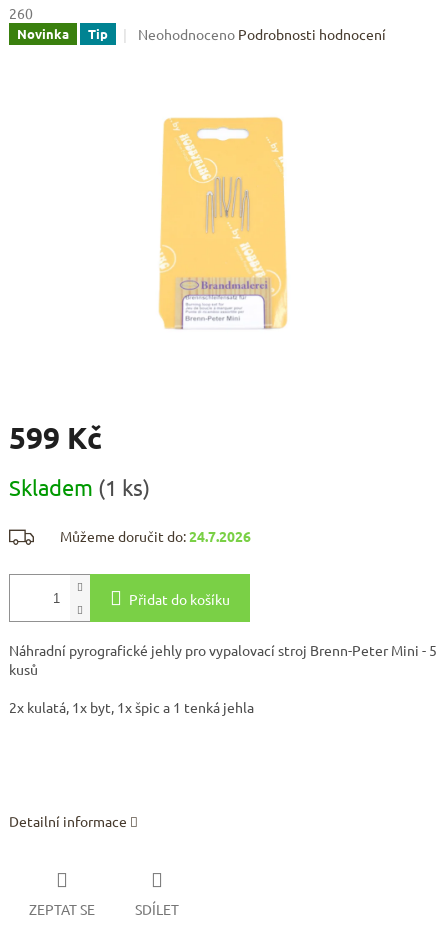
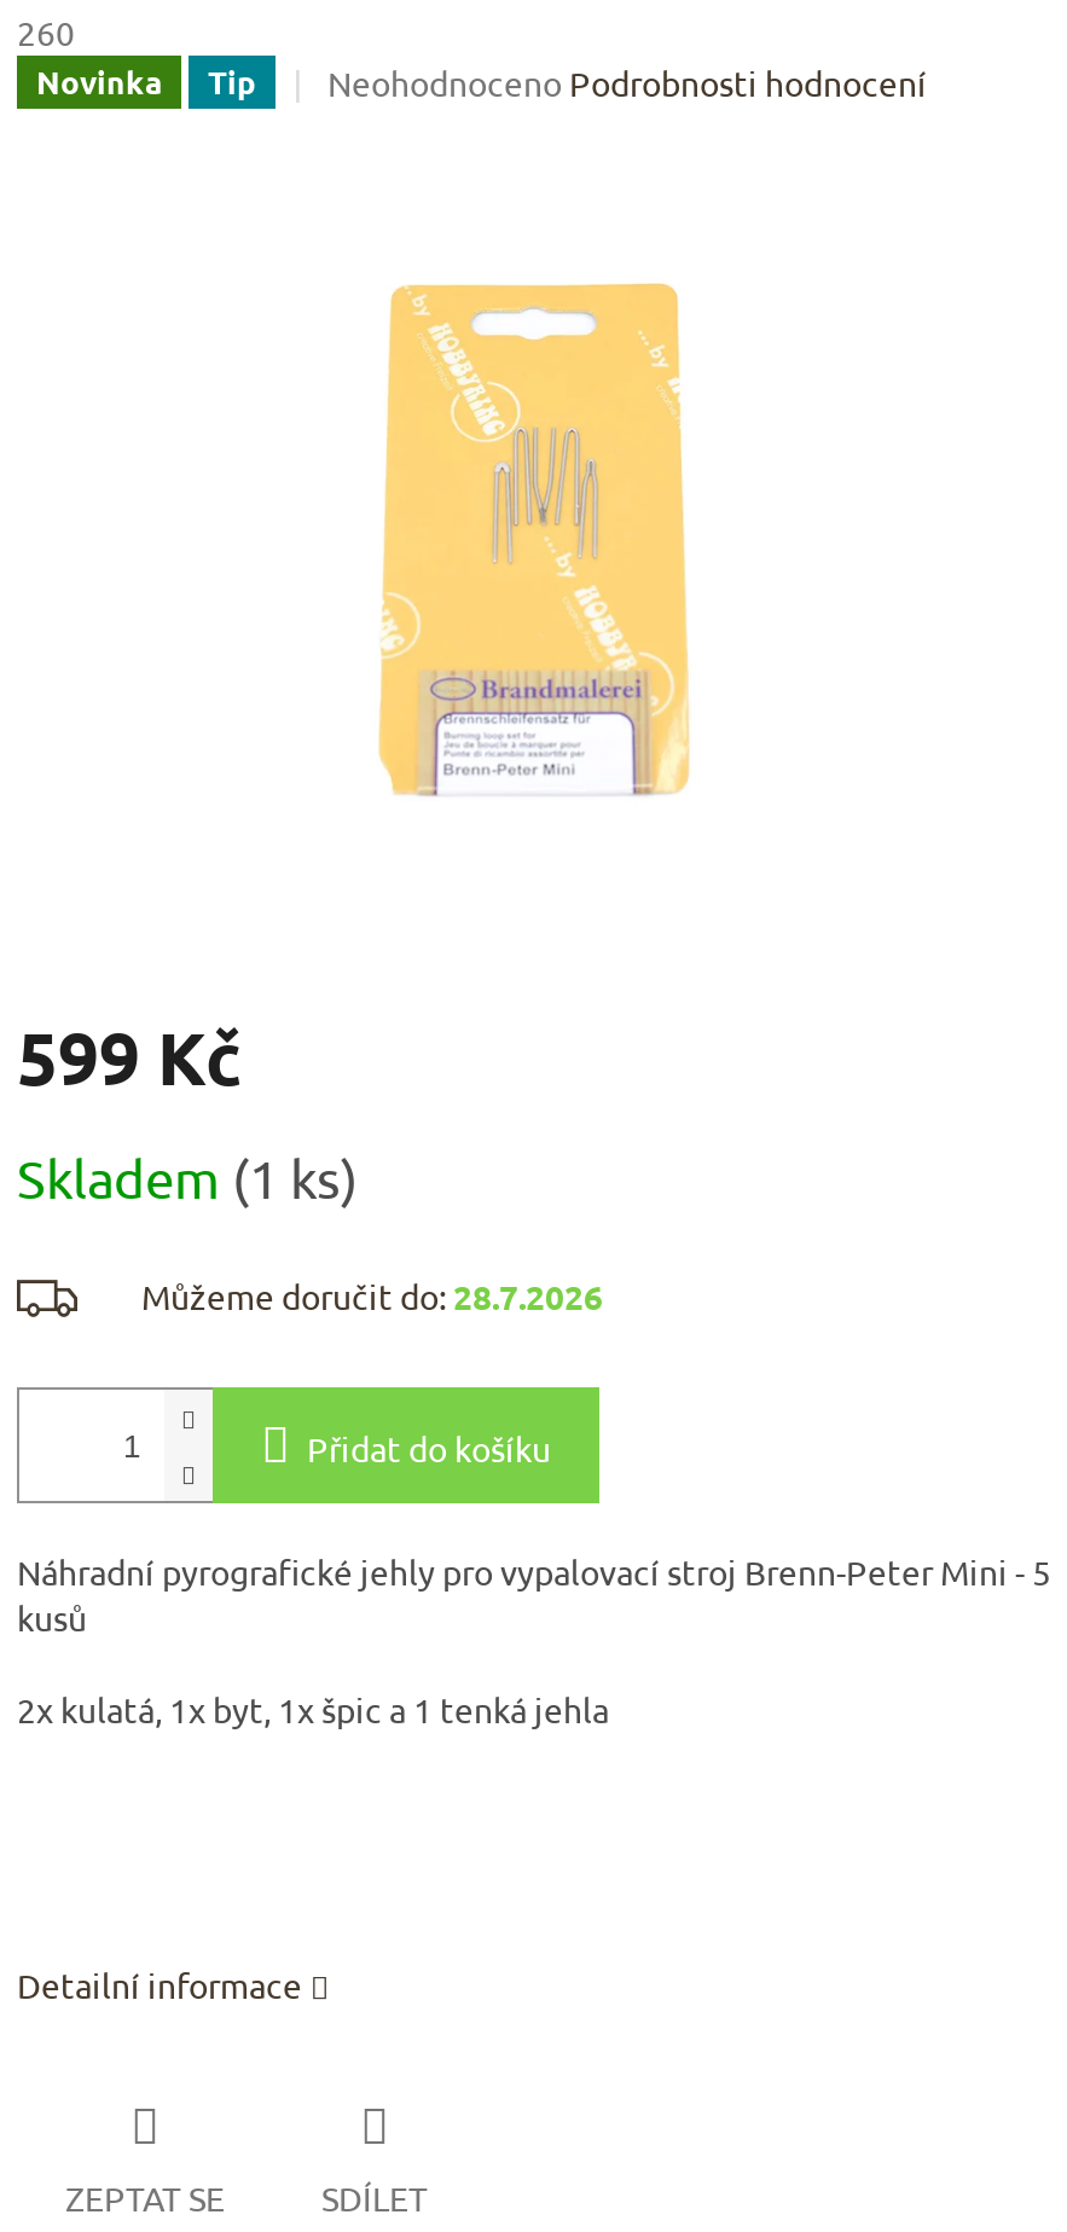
[60,527,251,545] Můžeme doručit do: 24.7.2026 -> [141,1274,603,1317] Můžeme doručit do: 28.7.2026

